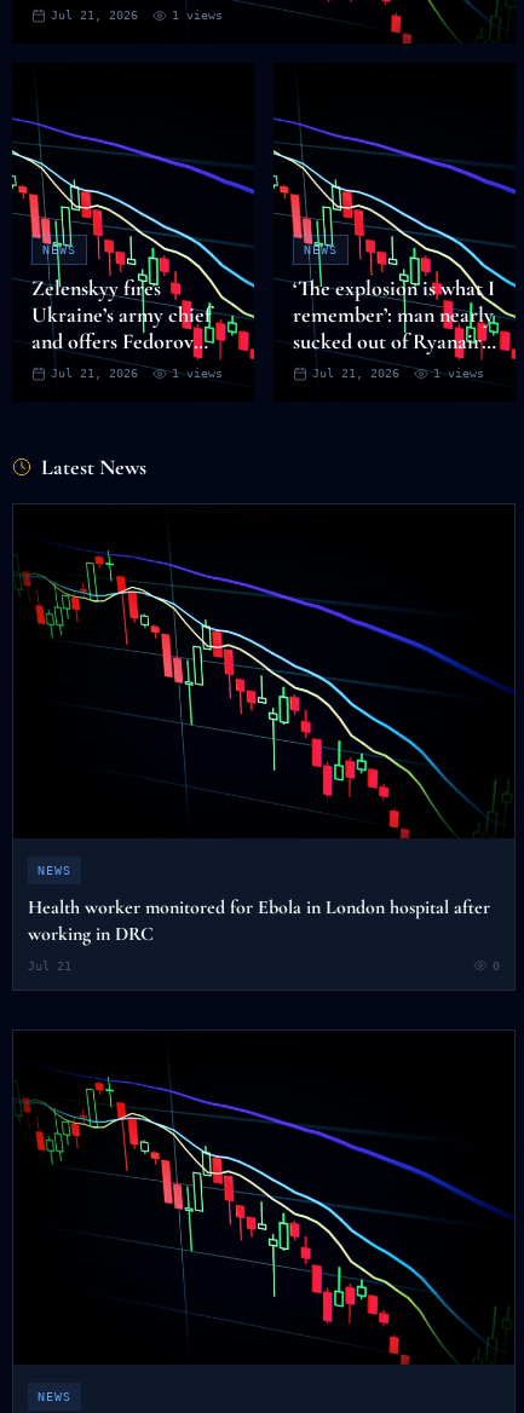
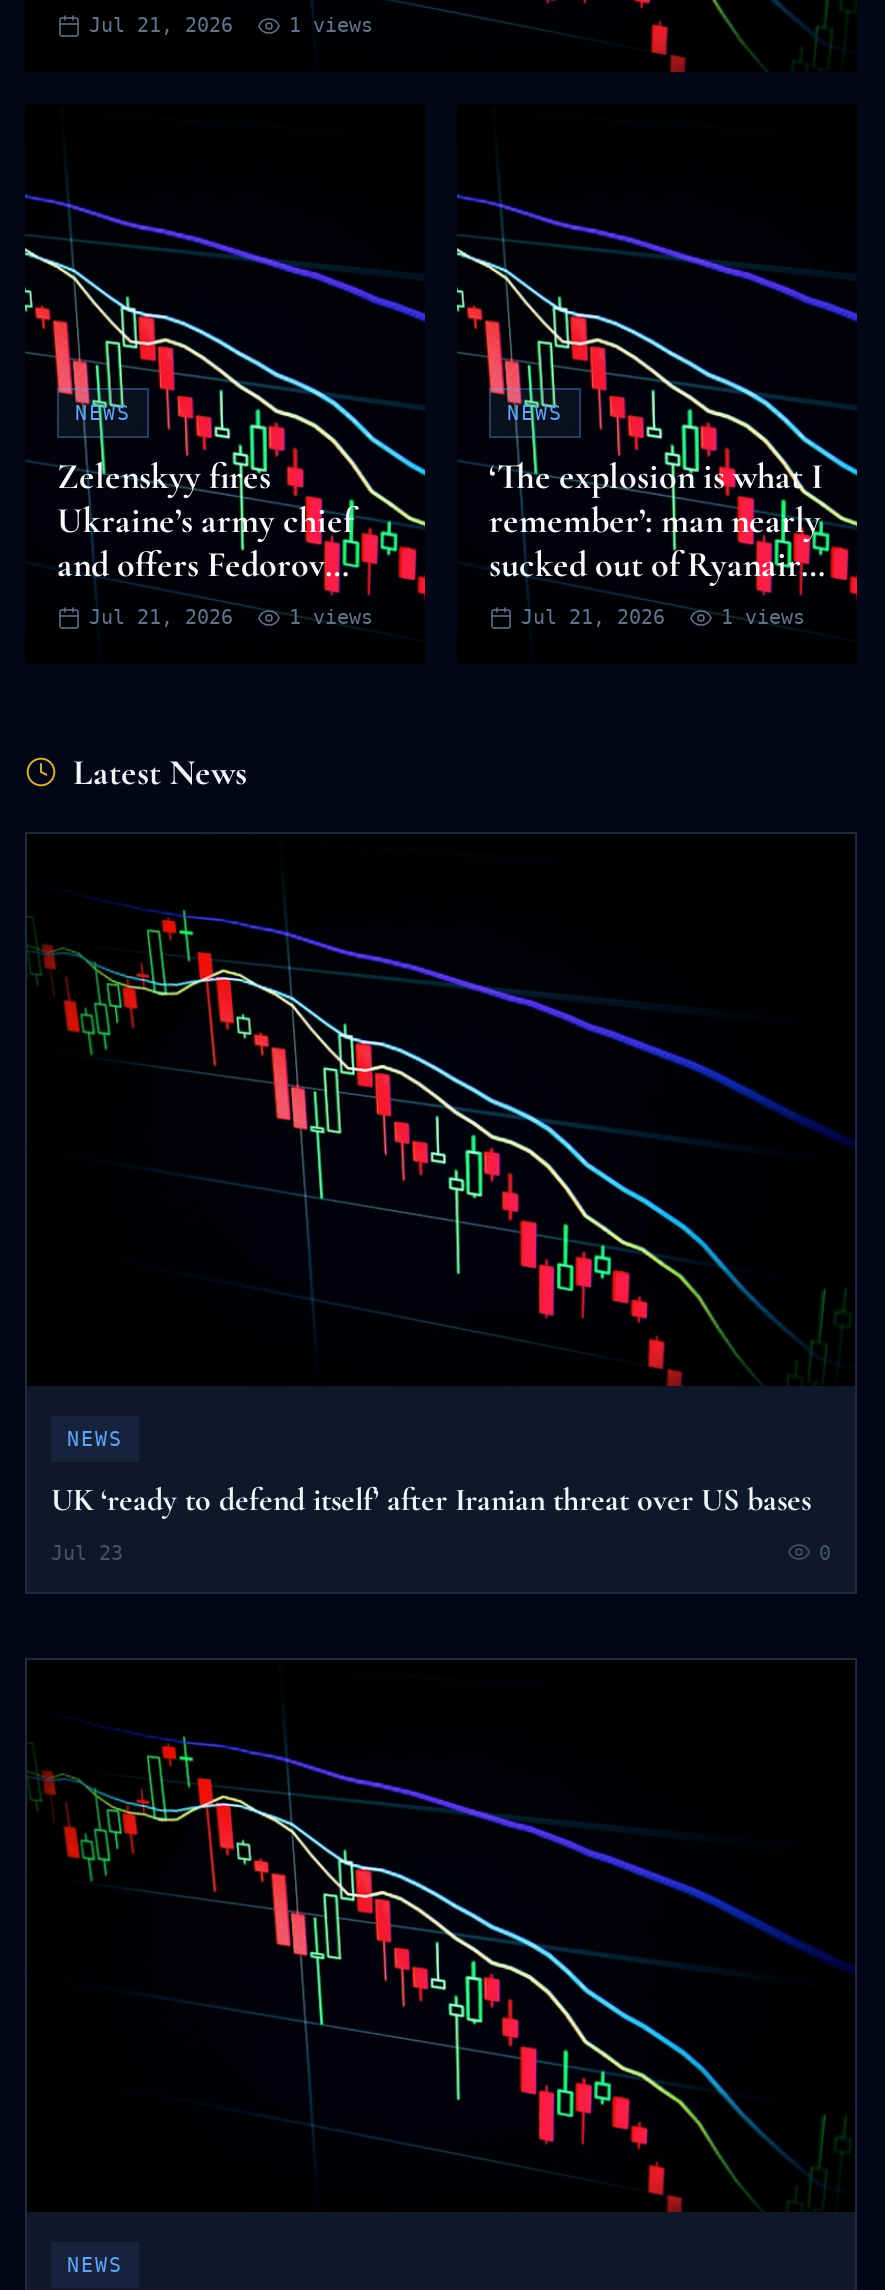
[28,895,490,946] Health worker monitored for Ebola in London hospital after | working in DRC -> [51,1480,811,1520] UK ‘ready to defend itself’ after Iranian threat over US bases
[28,959,71,972] Jul 21 -> [51,1542,123,1564] Jul 23

